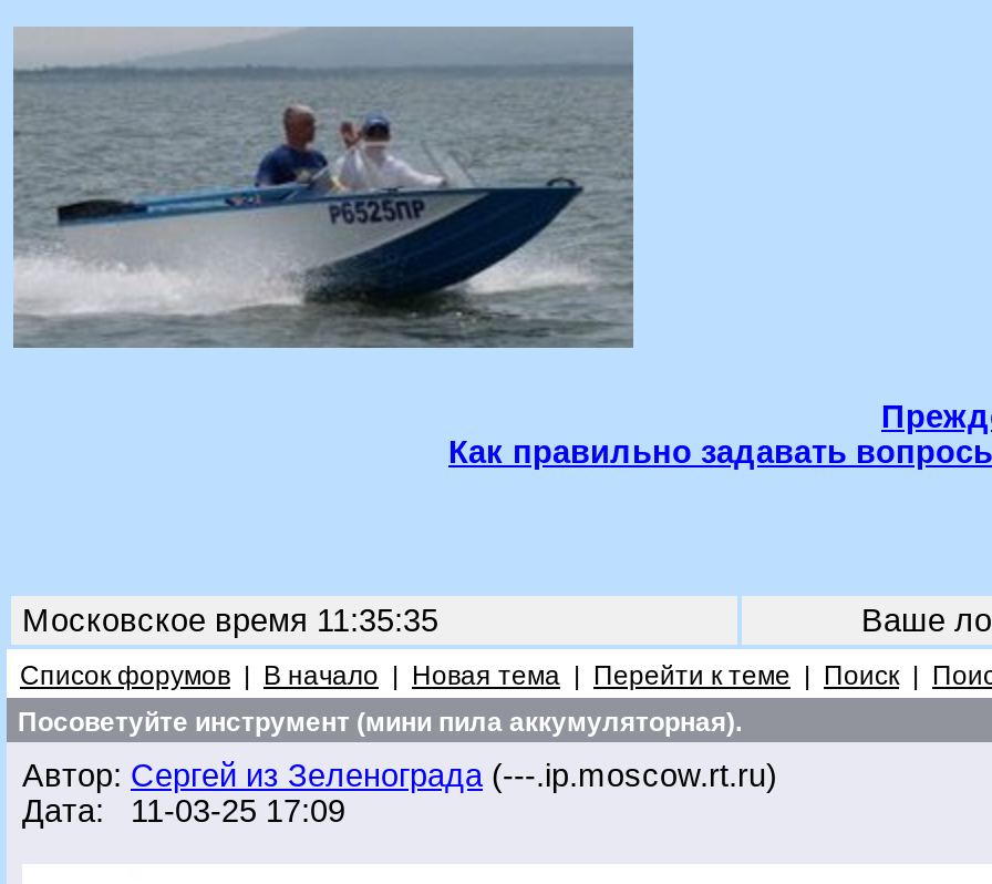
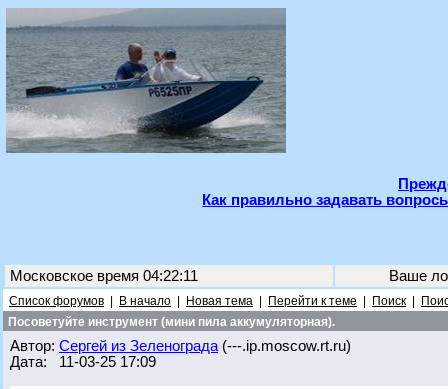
[13,603,447,638] Московское время 11:35:35 -> [6,268,202,284] Московское время 04:22:11

